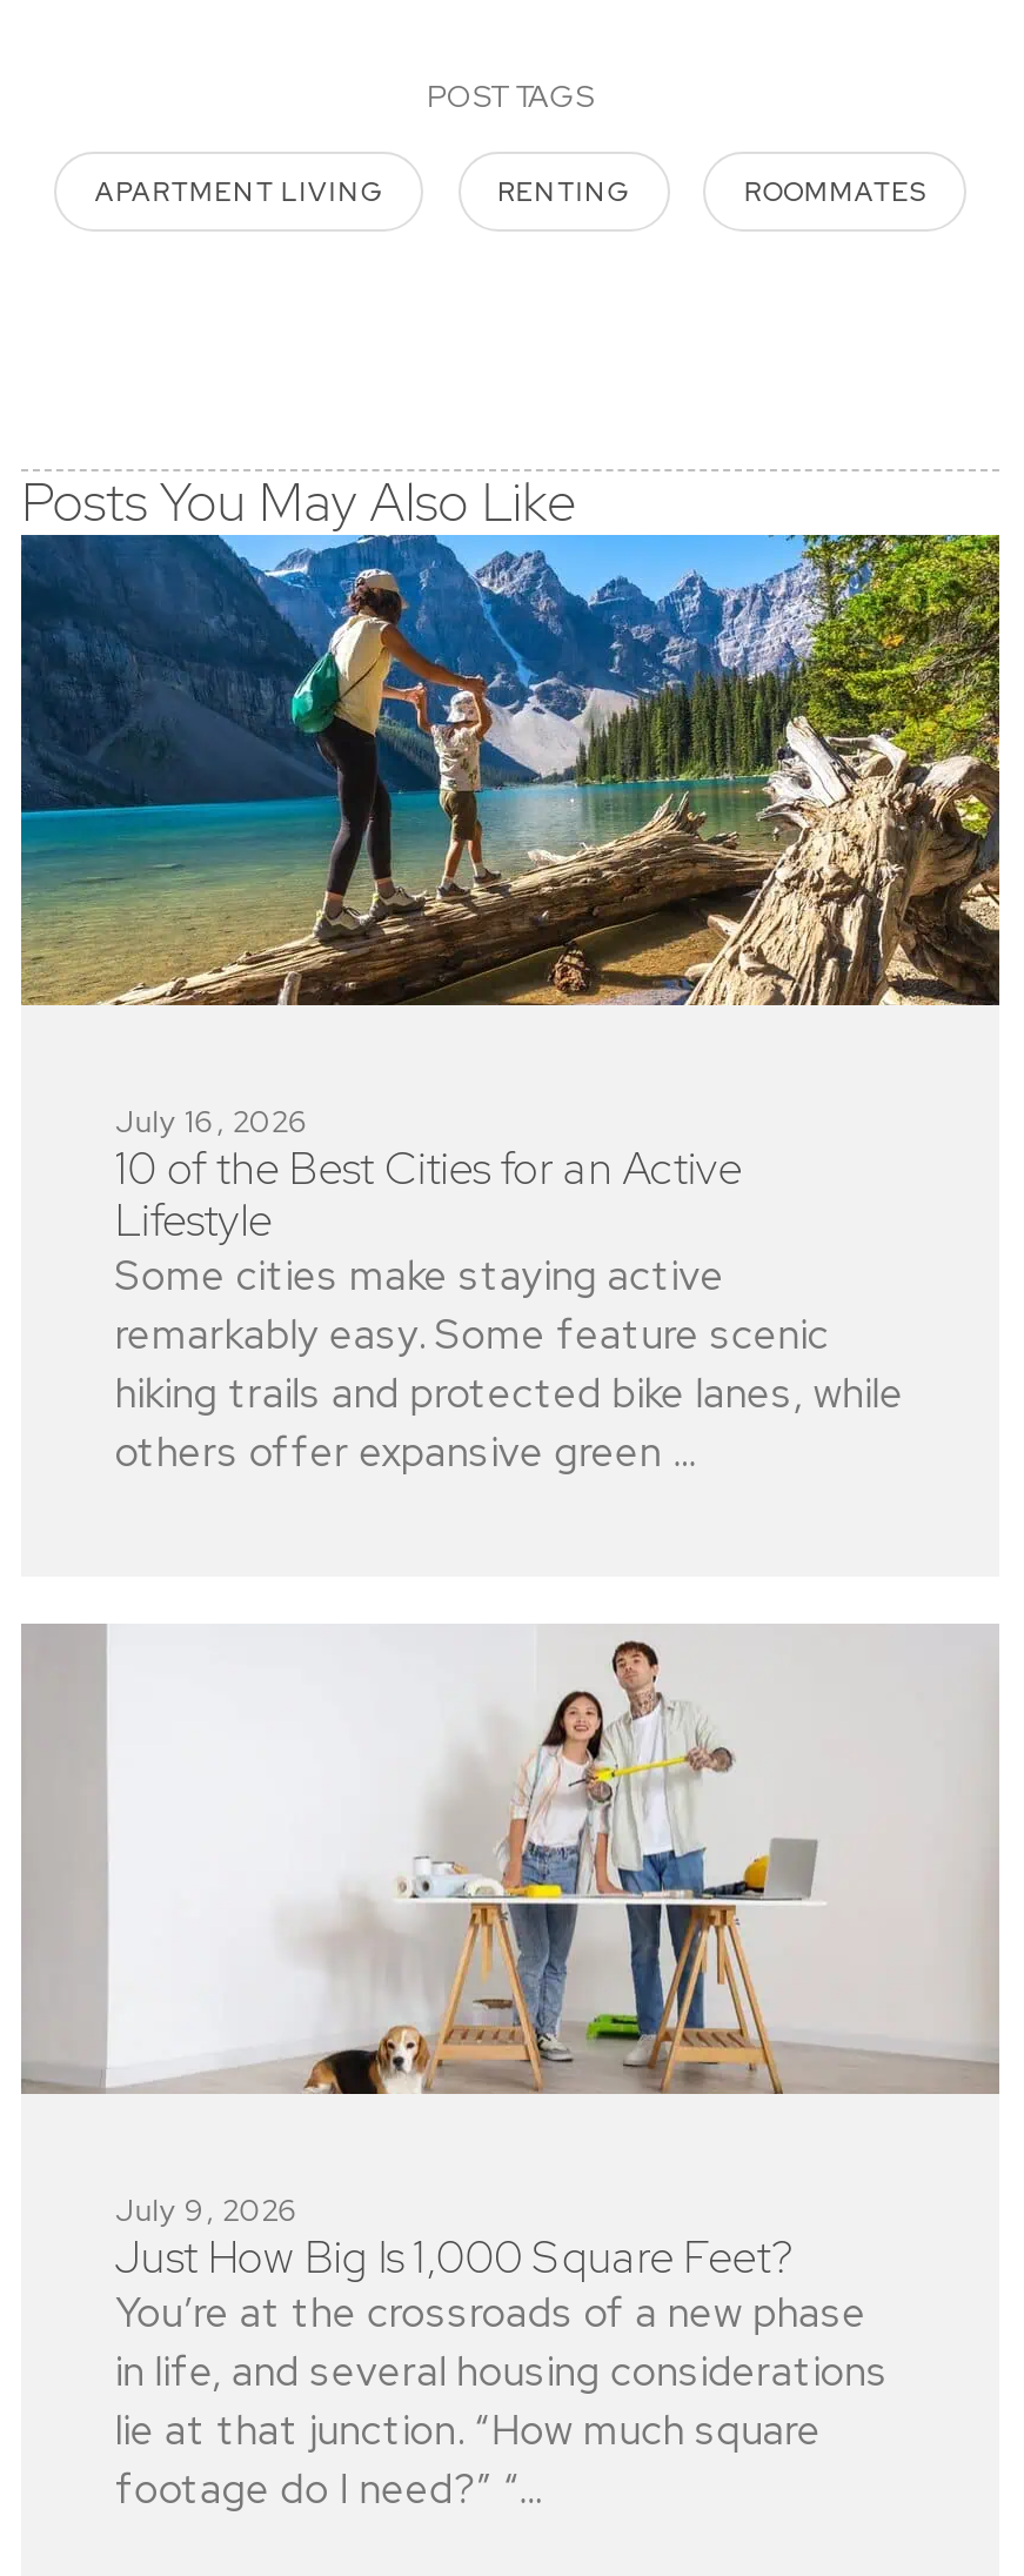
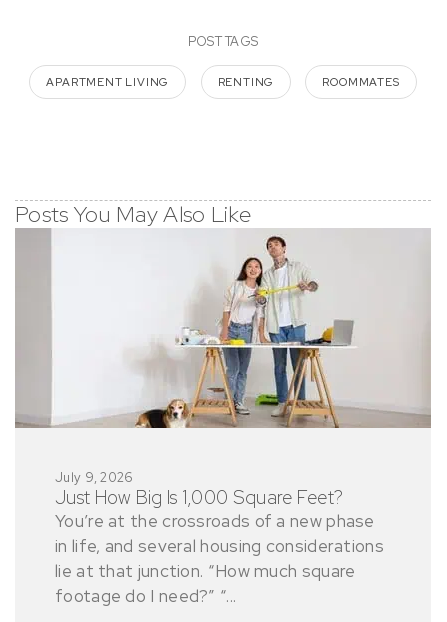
[19,533,1002,1008] [image] -> none
[115,1102,904,1478] July 16, 2026 | 10 of the Best Cities for an Active | Lifestyle | Some cities make staying active | remarkably easy. Some feature scenic | hiking trails and protected bike lanes, while | others offer expansive green ... -> none

